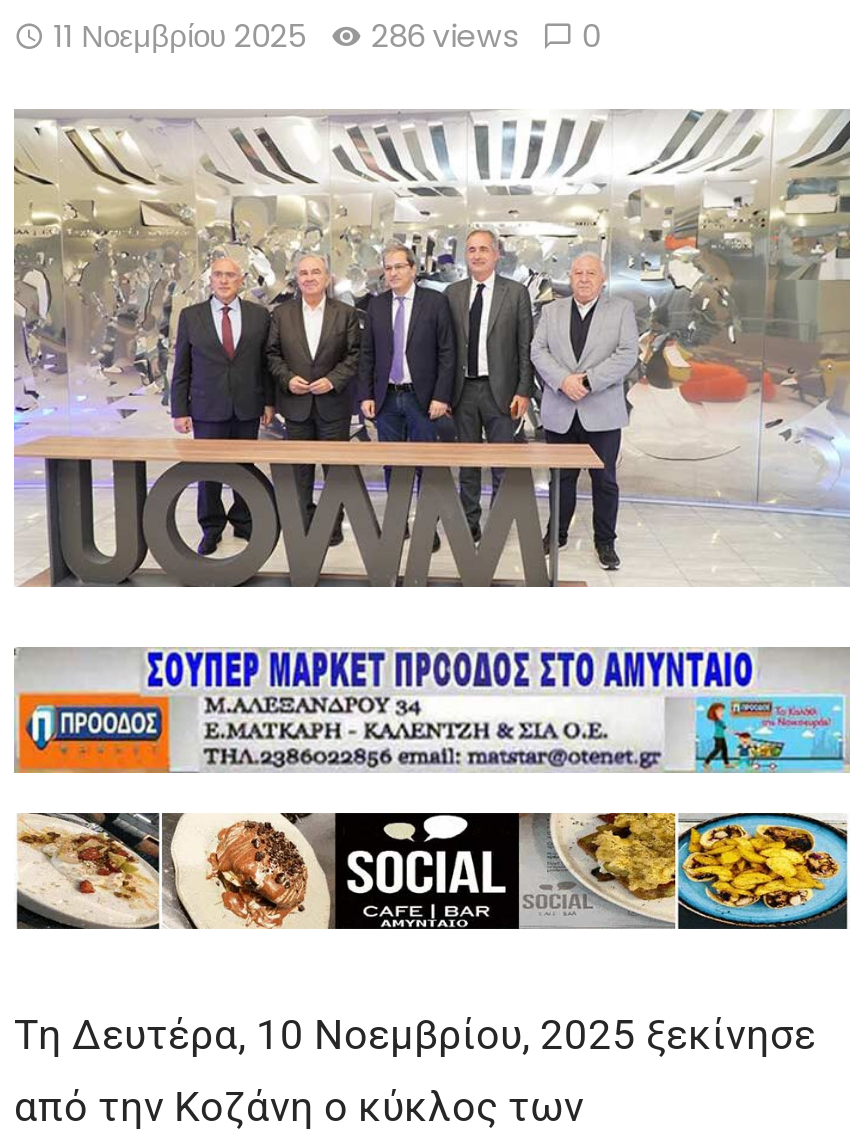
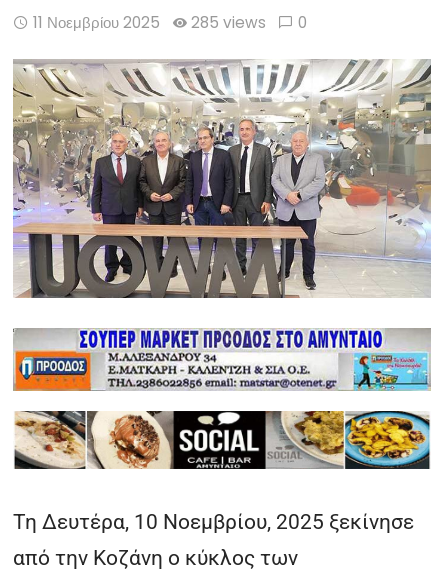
[53,15,600,57] 11 Νοεμβρίου 2025 286 views 0 -> [33,12,307,33] 11 Νοεμβρίου 2025 285 views 0

